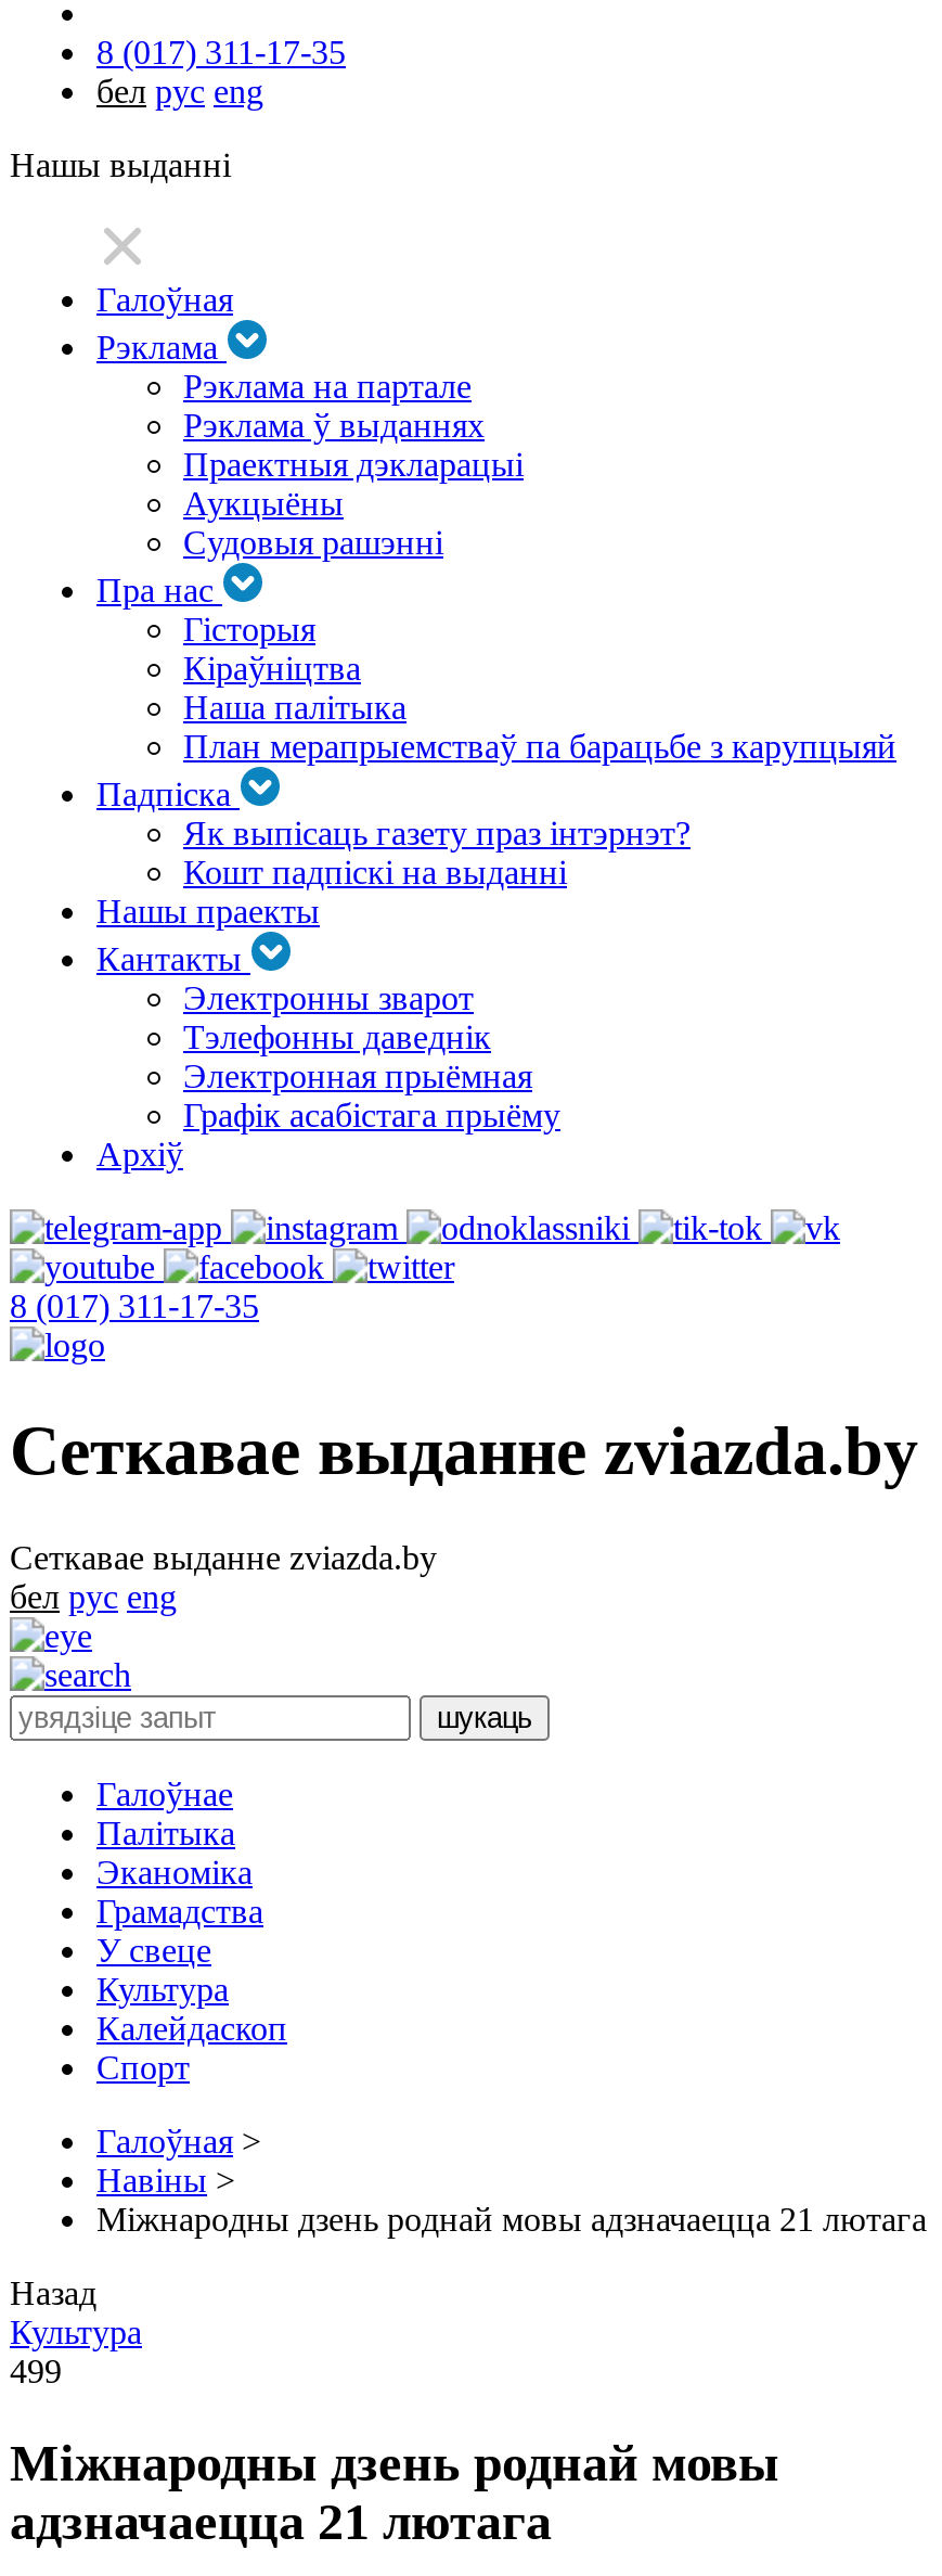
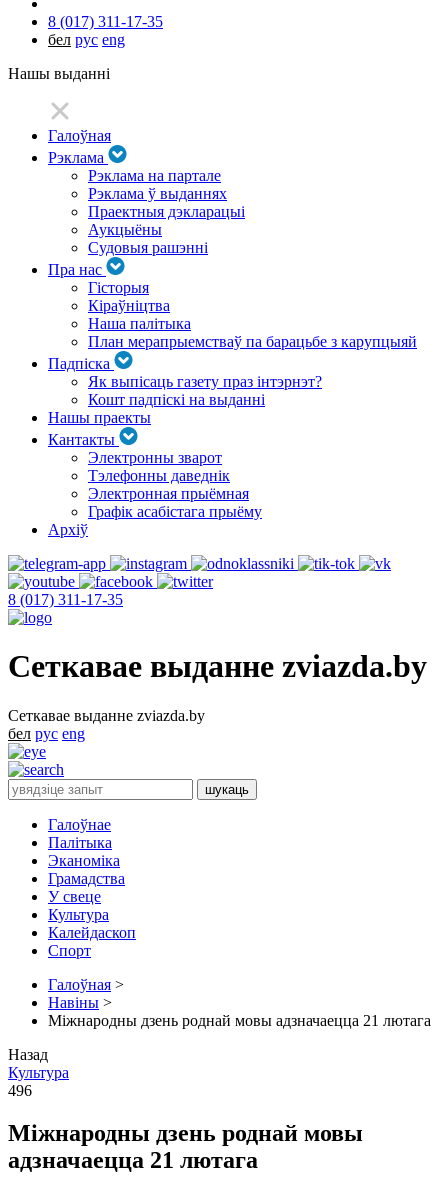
[10,2352,62,2389] 499 -> [8,1082,32,1099] 496

